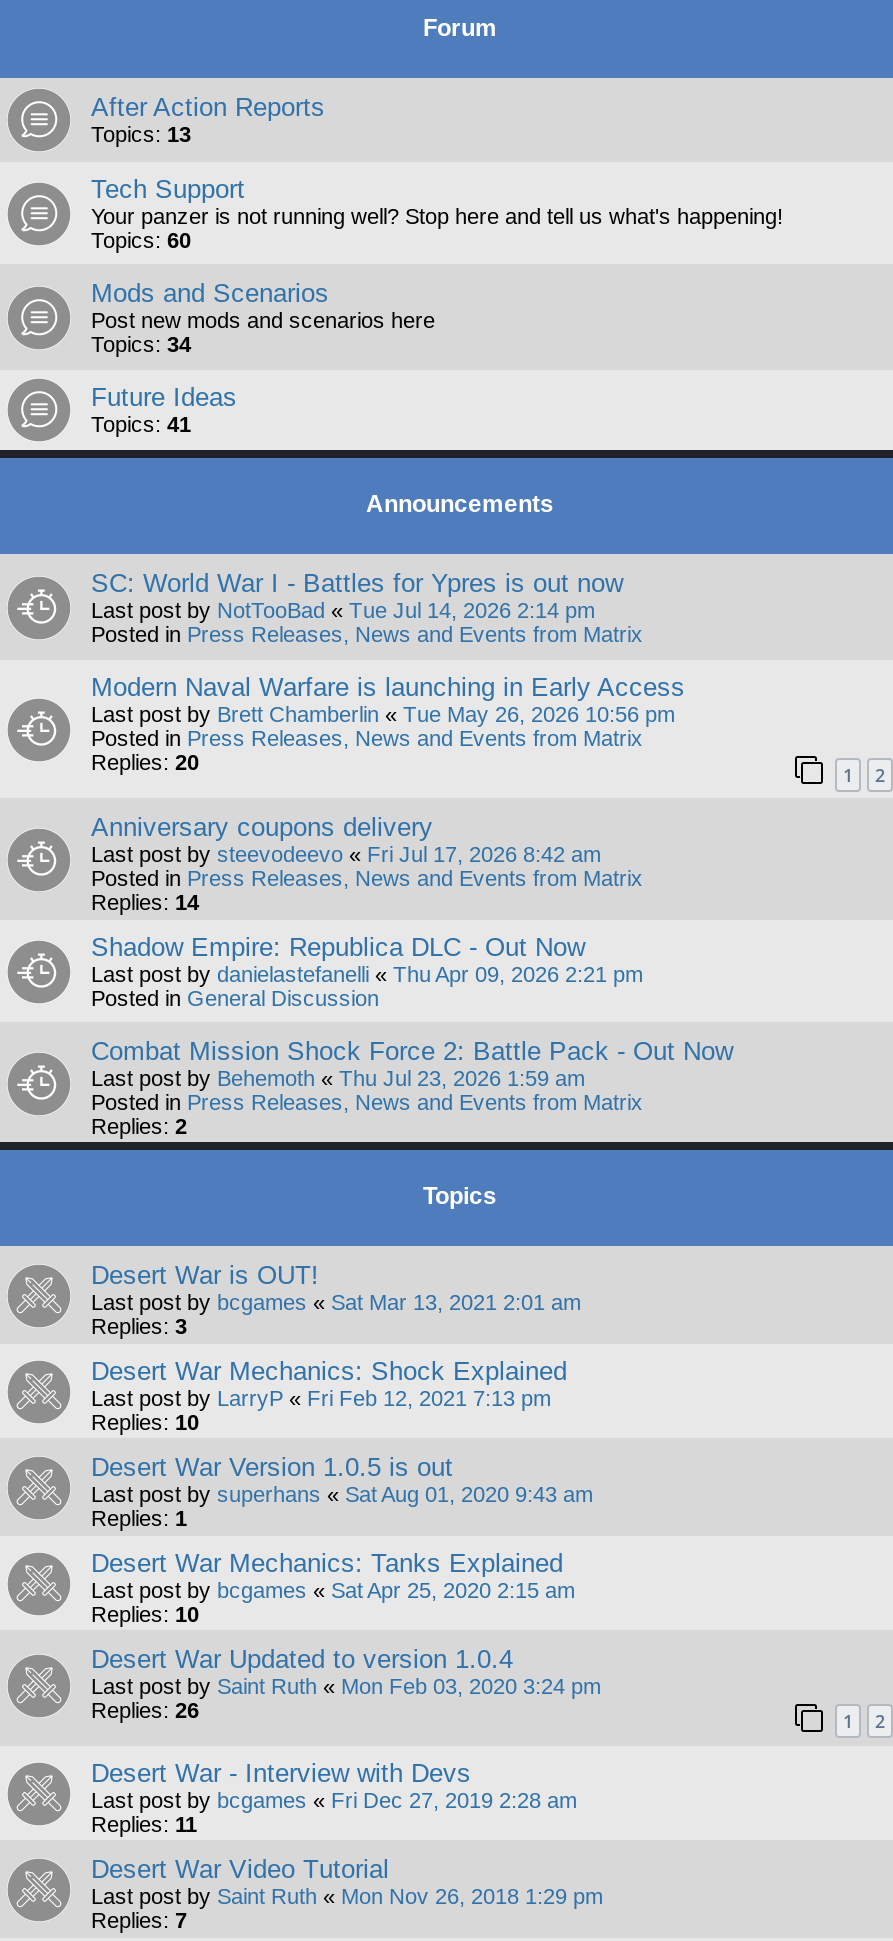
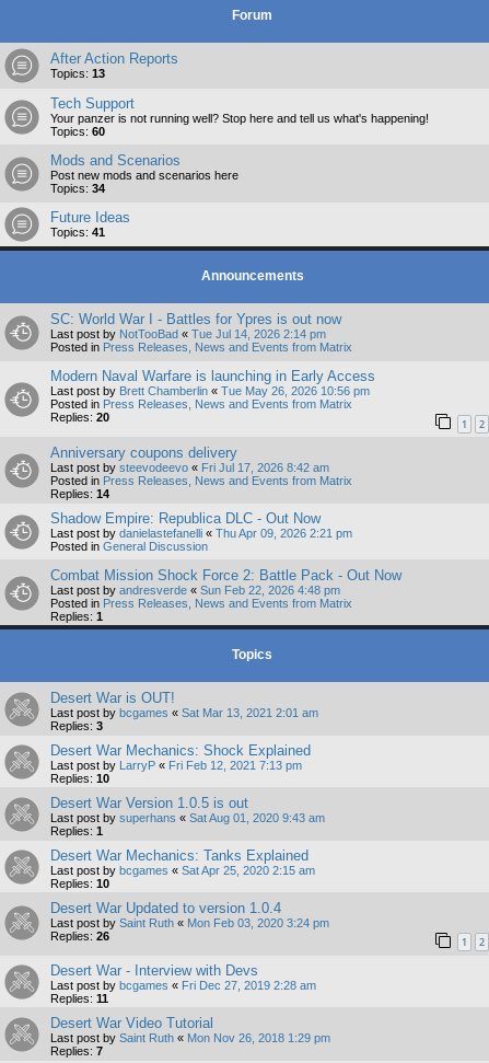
[91,1065,585,1089] Last post by Behemoth «Thu Jul 23, 2026 1:59 am -> [50,583,340,596] Last post by andresverde «Sun Feb 22, 2026 4:48 pm
[91,1113,187,1137] Replies: 2 -> [50,609,103,622] Replies: 1

